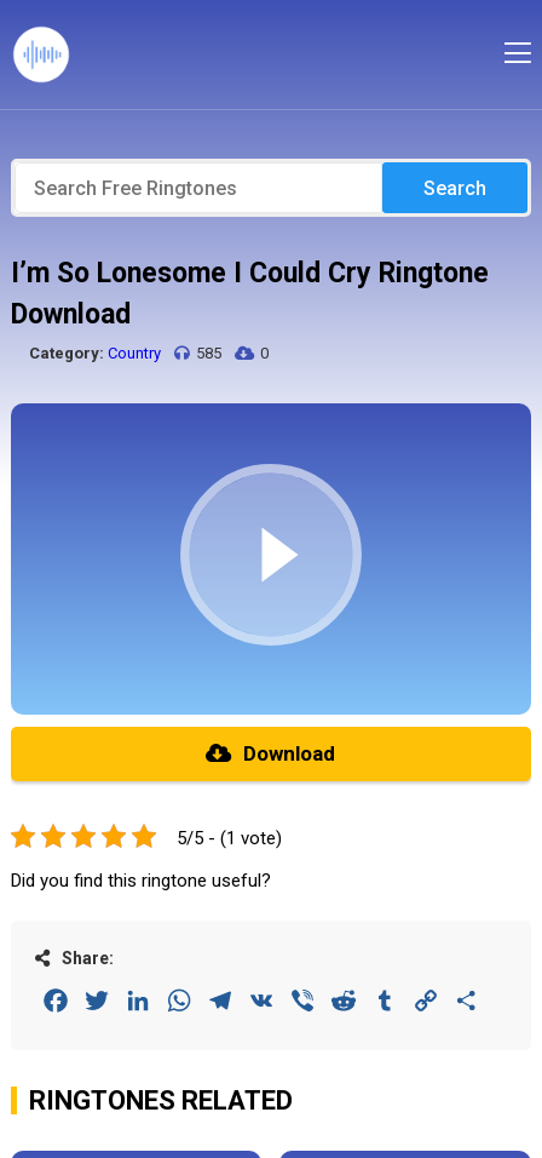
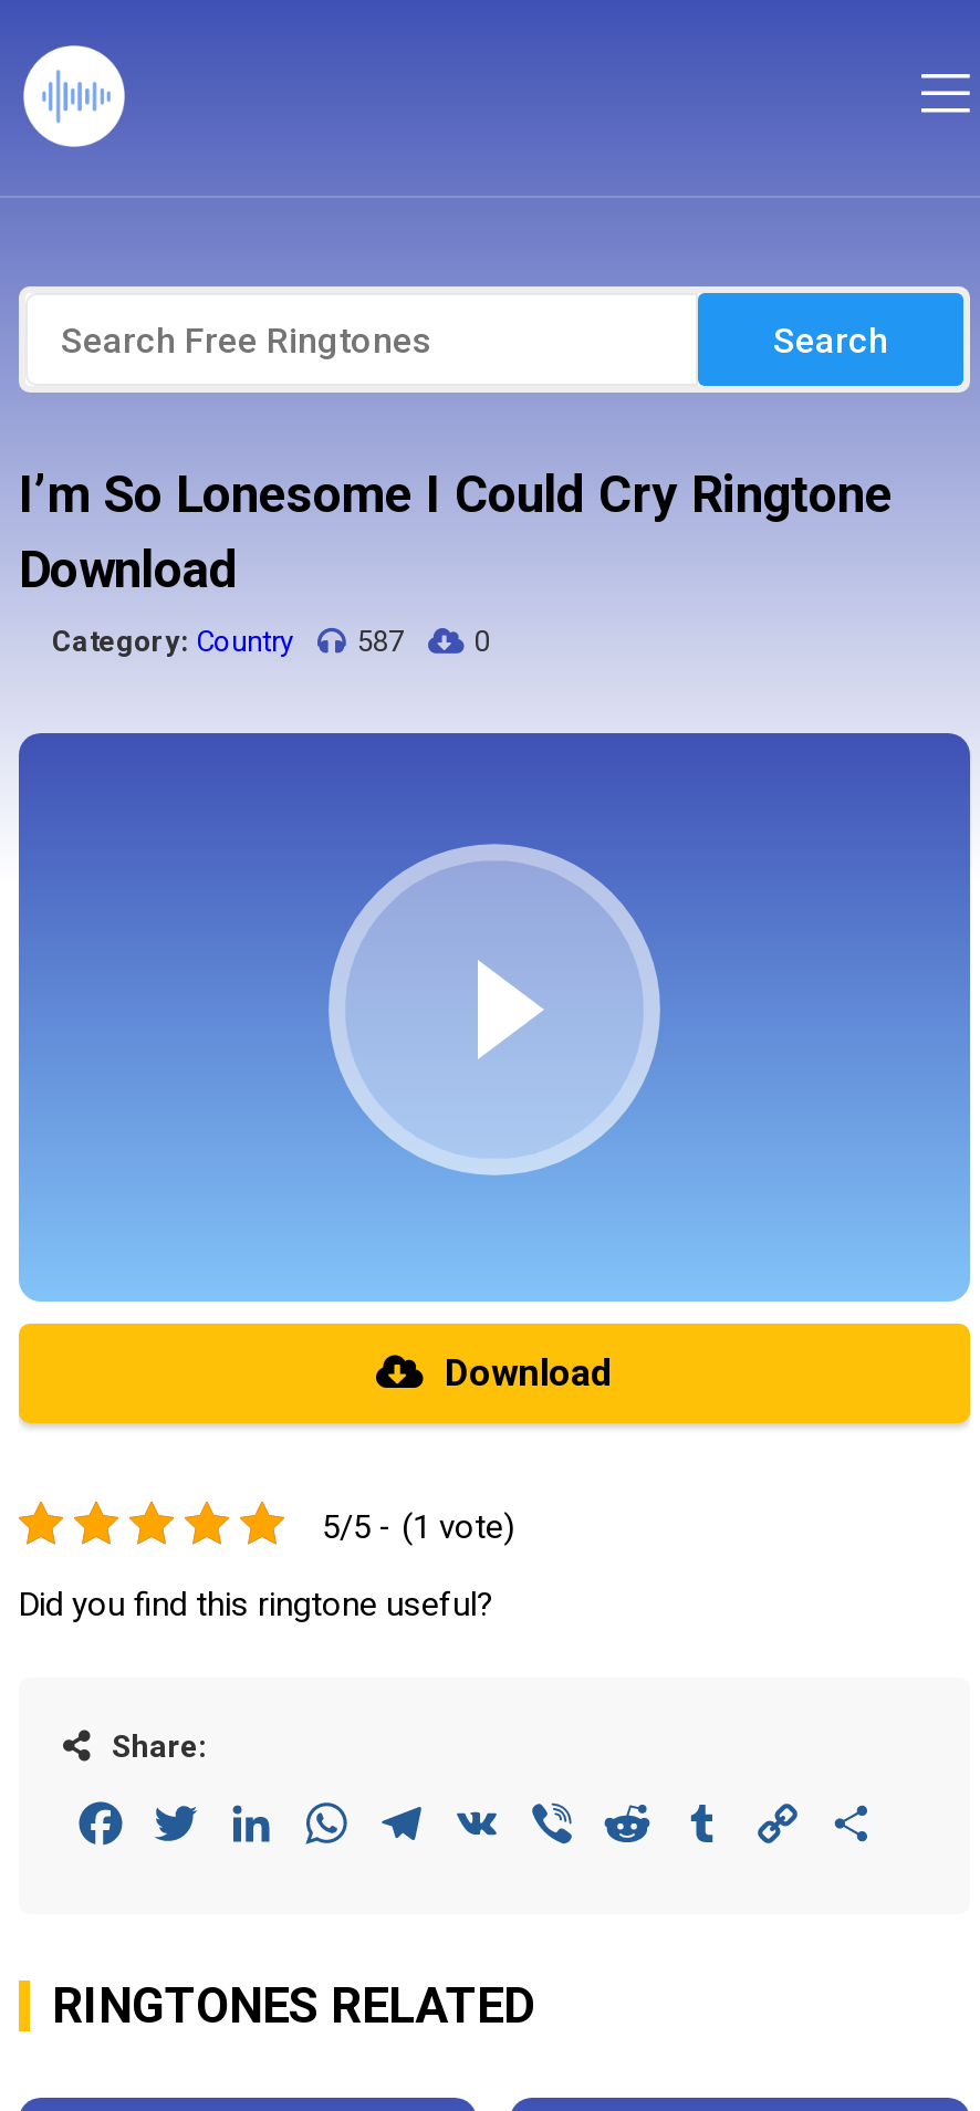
[29,344,221,362] Category: Country 585 -> [52,625,404,658] Category: Country 587

